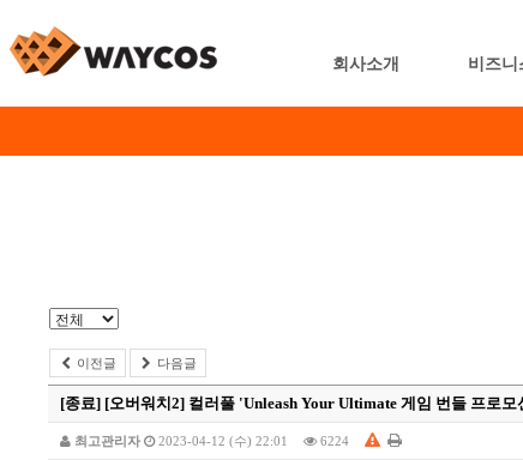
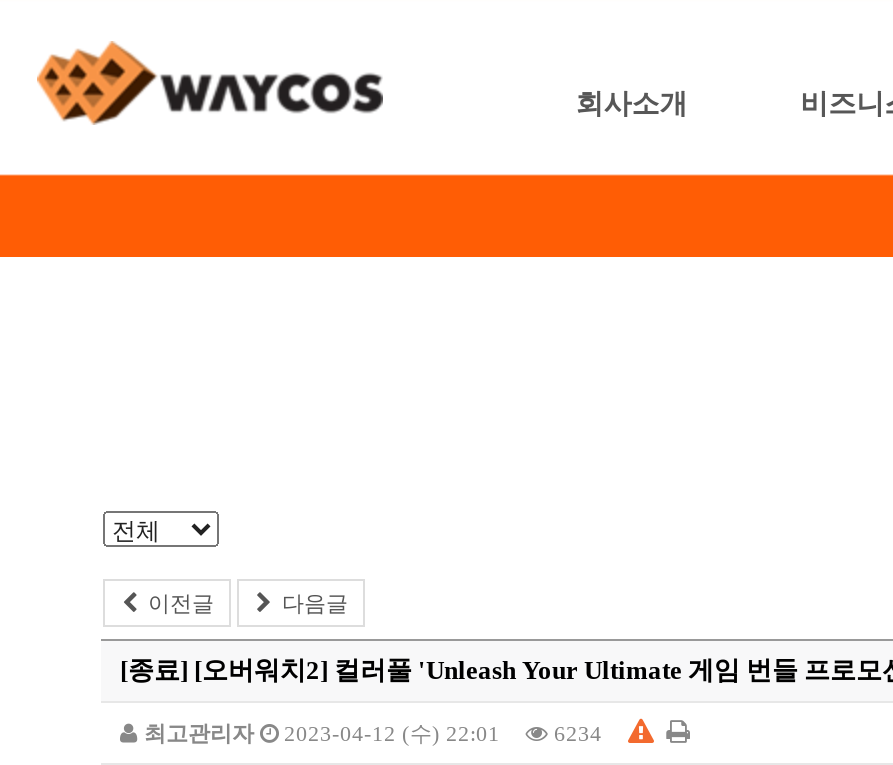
[320,434,348,448] 6224 -> [554,721,602,745] 6234

